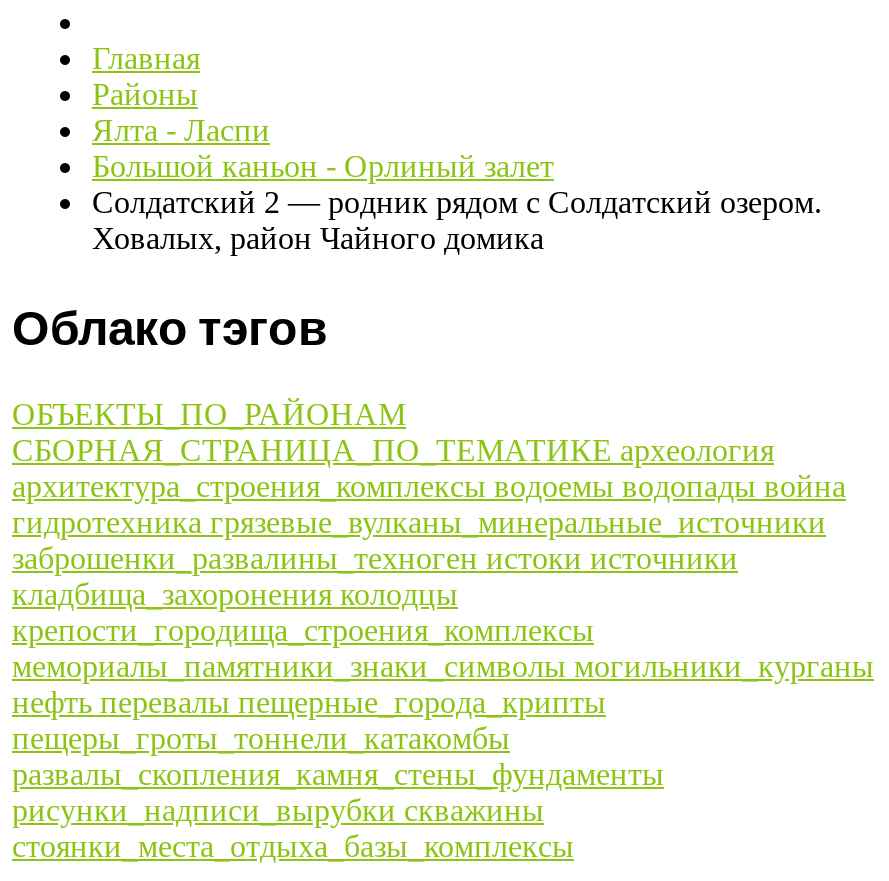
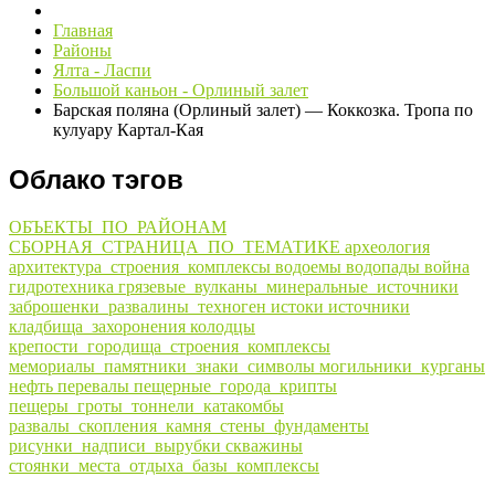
[92,185,822,255] Солдатский 2 — родник рядом с Солдатский озером. | Ховалых, район Чайного домика -> [53,100,473,139] Барская поляна (Орлиный залет) — Коккозка. Тропа по | кулуару Картал-Кая

